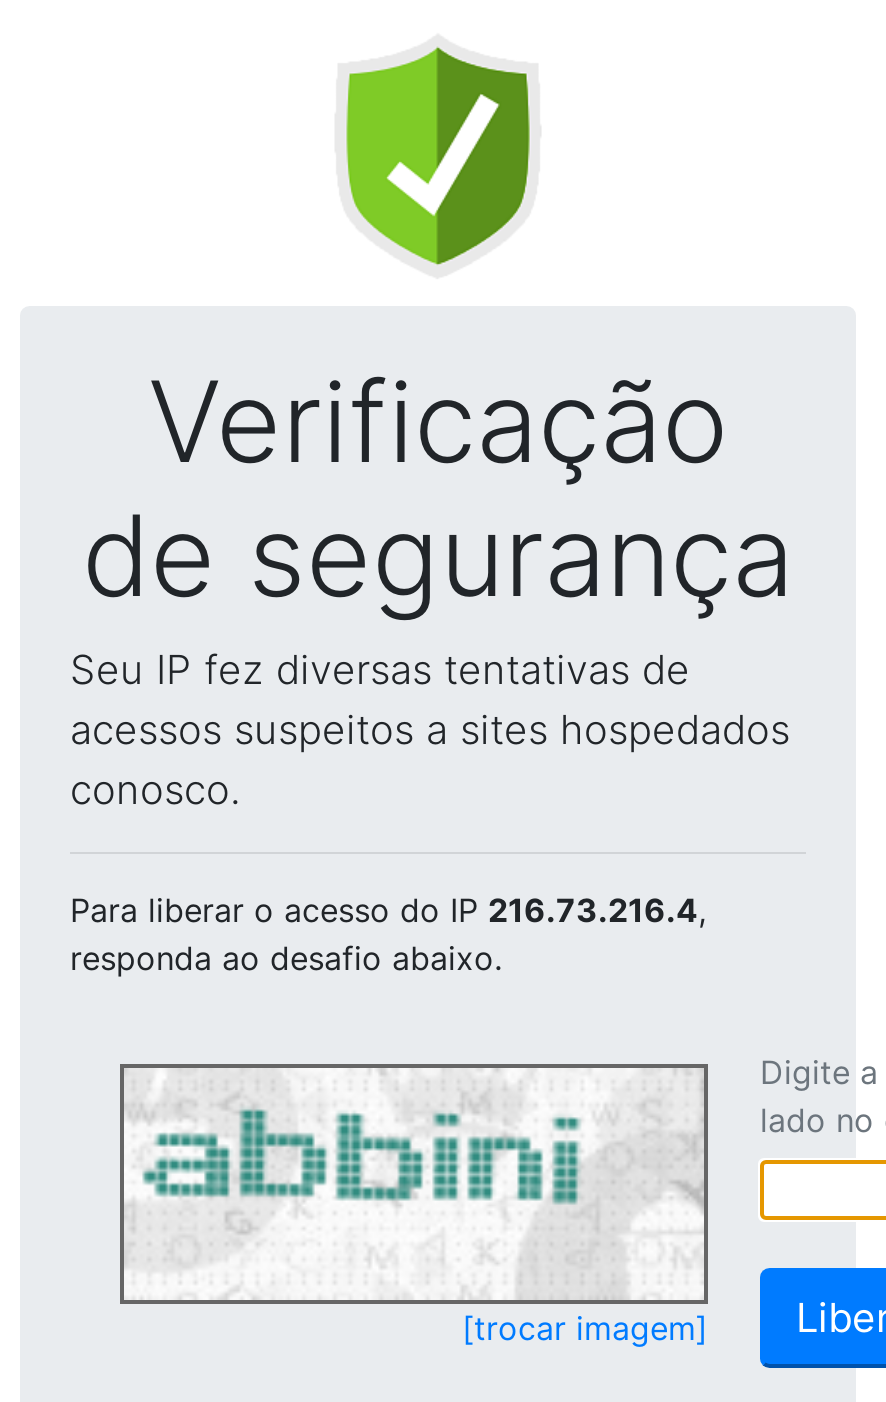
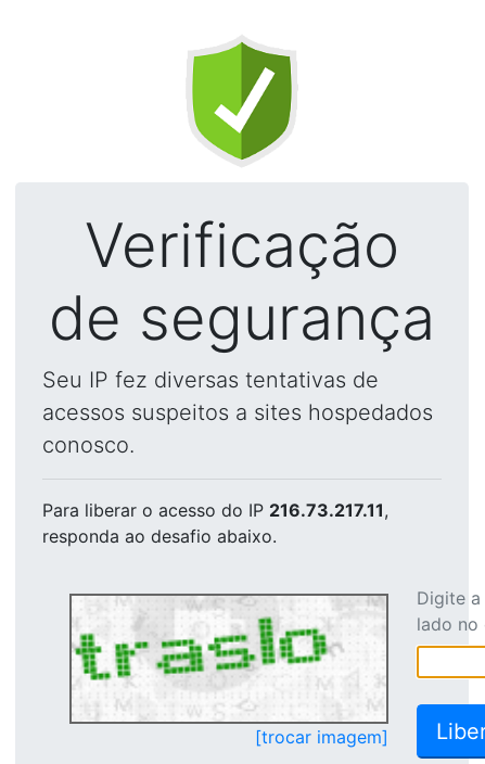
[70,890,706,930] Para liberar o acesso do IP 216.73.216.4, -> [42,499,388,521] Para liberar o acesso do IP 216.73.217.11,
[126,1072,700,1286] [image] -> [74,599,385,713] [image]

